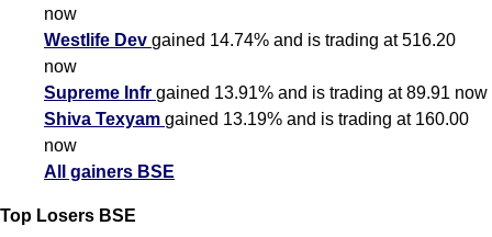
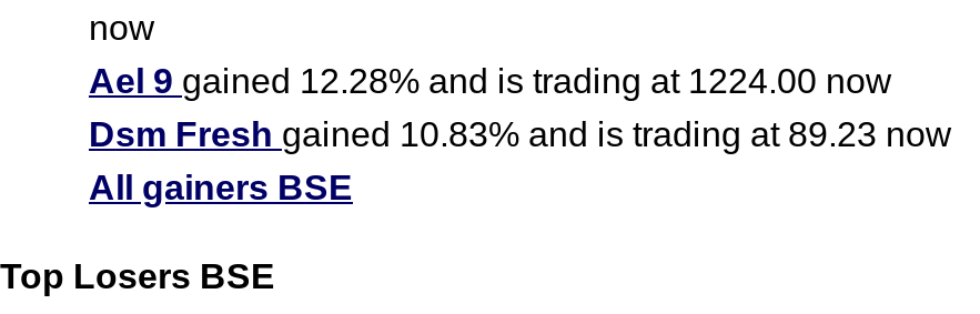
[44,31,488,155] Westlife Dev gained 14.74% and is trading at 516.20 | now | Supreme Infr gained 13.91% and is trading at 89.91 now | Shiva Texyam gained 13.19% and is trading at 160.00 | now -> [89,62,952,153] Ael 9 gained 12.28% and is trading at 1224.00 now | Dsm Fresh gained 10.83% and is trading at 89.23 now

